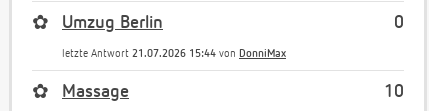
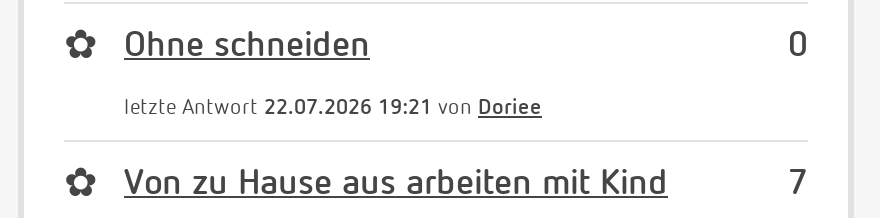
[62,14,163,32] Umzug Berlin -> [124,27,370,63] Ohne schneiden
[62,48,286,59] letzte Antwort 21.07.2026 15:44 von DonniMax -> [124,95,542,117] letzte Antwort 22.07.2026 19:21 von Doriee
[62,83,129,101] Massage -> [124,165,668,201] Von zu Hause aus arbeiten mit Kind
[384,83,404,101] 10 -> [788,165,808,201] 7

